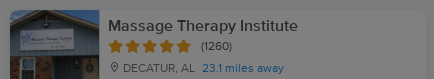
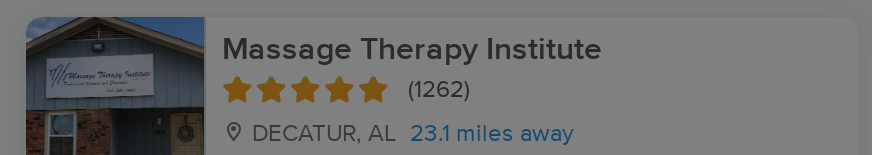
[201,41,232,52] (1260) -> [408,79,470,101] (1262)

